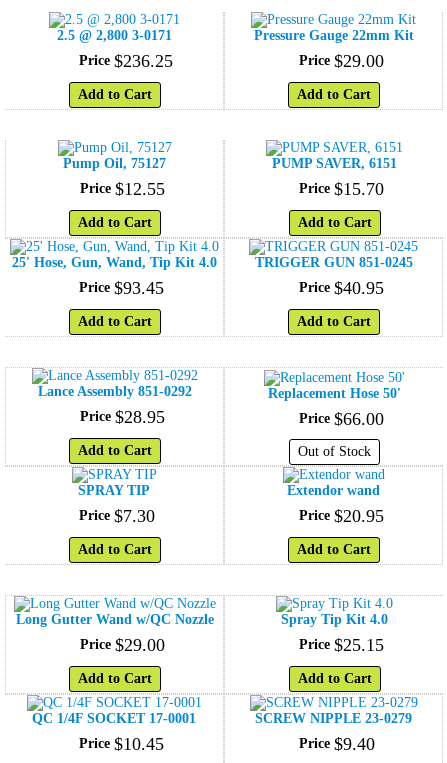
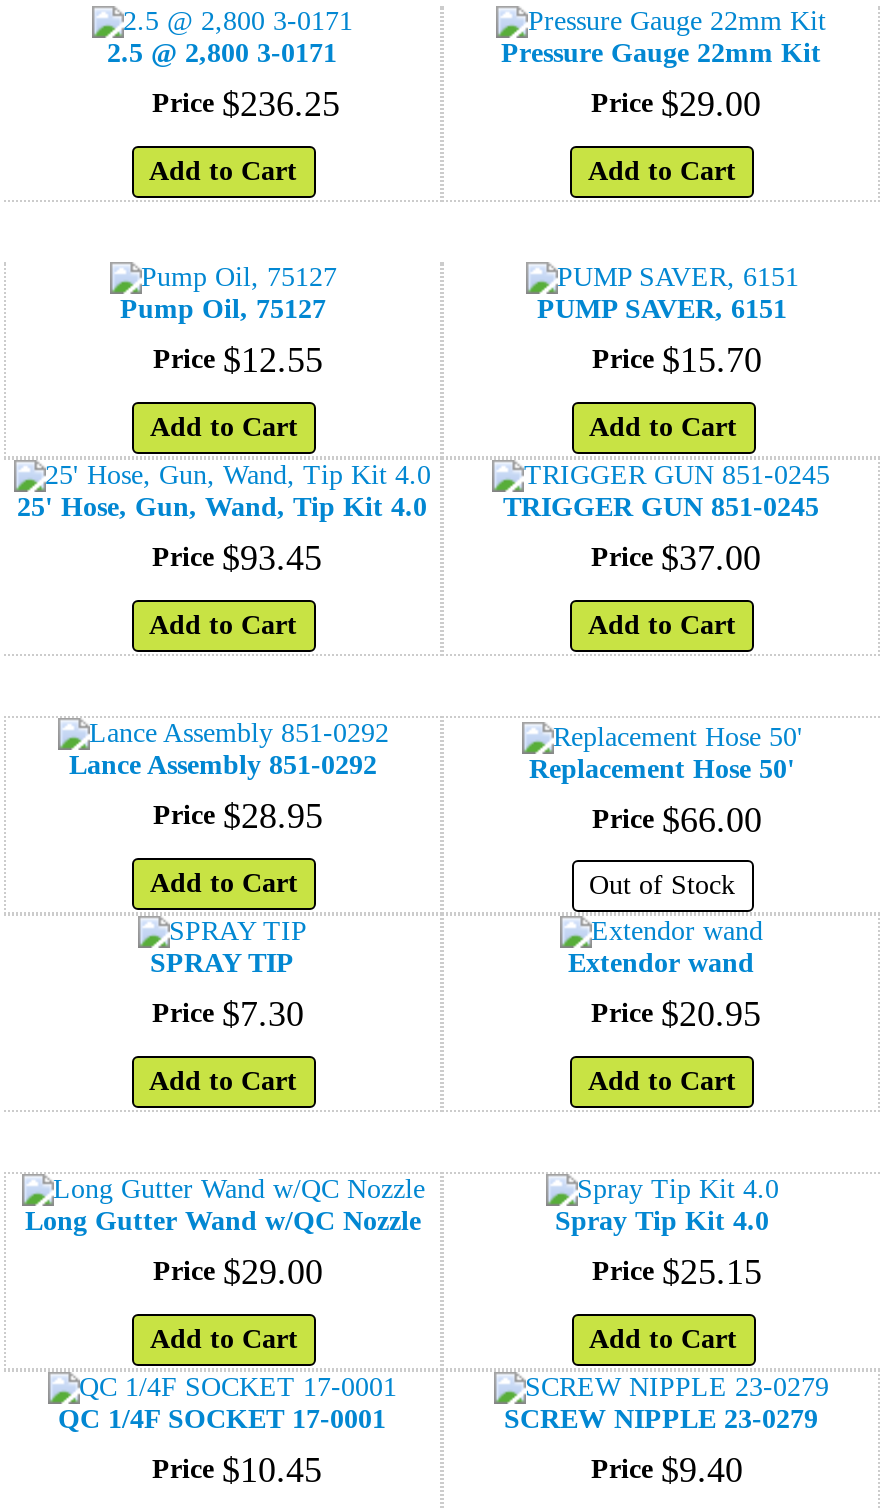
[298,278,383,298] Price $40.95 -> [591,538,761,578] Price $37.00

